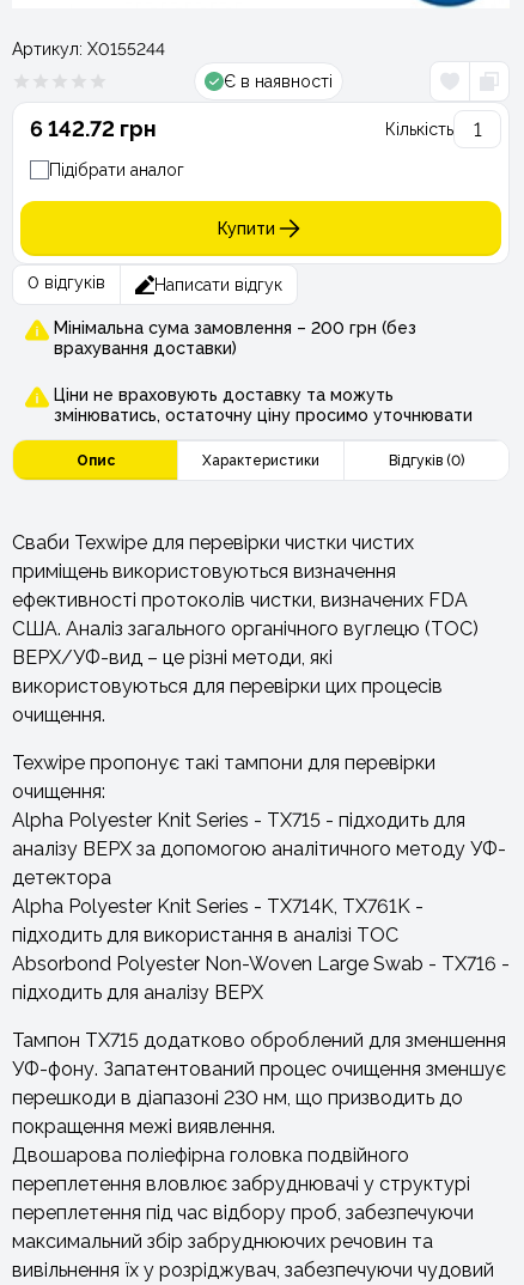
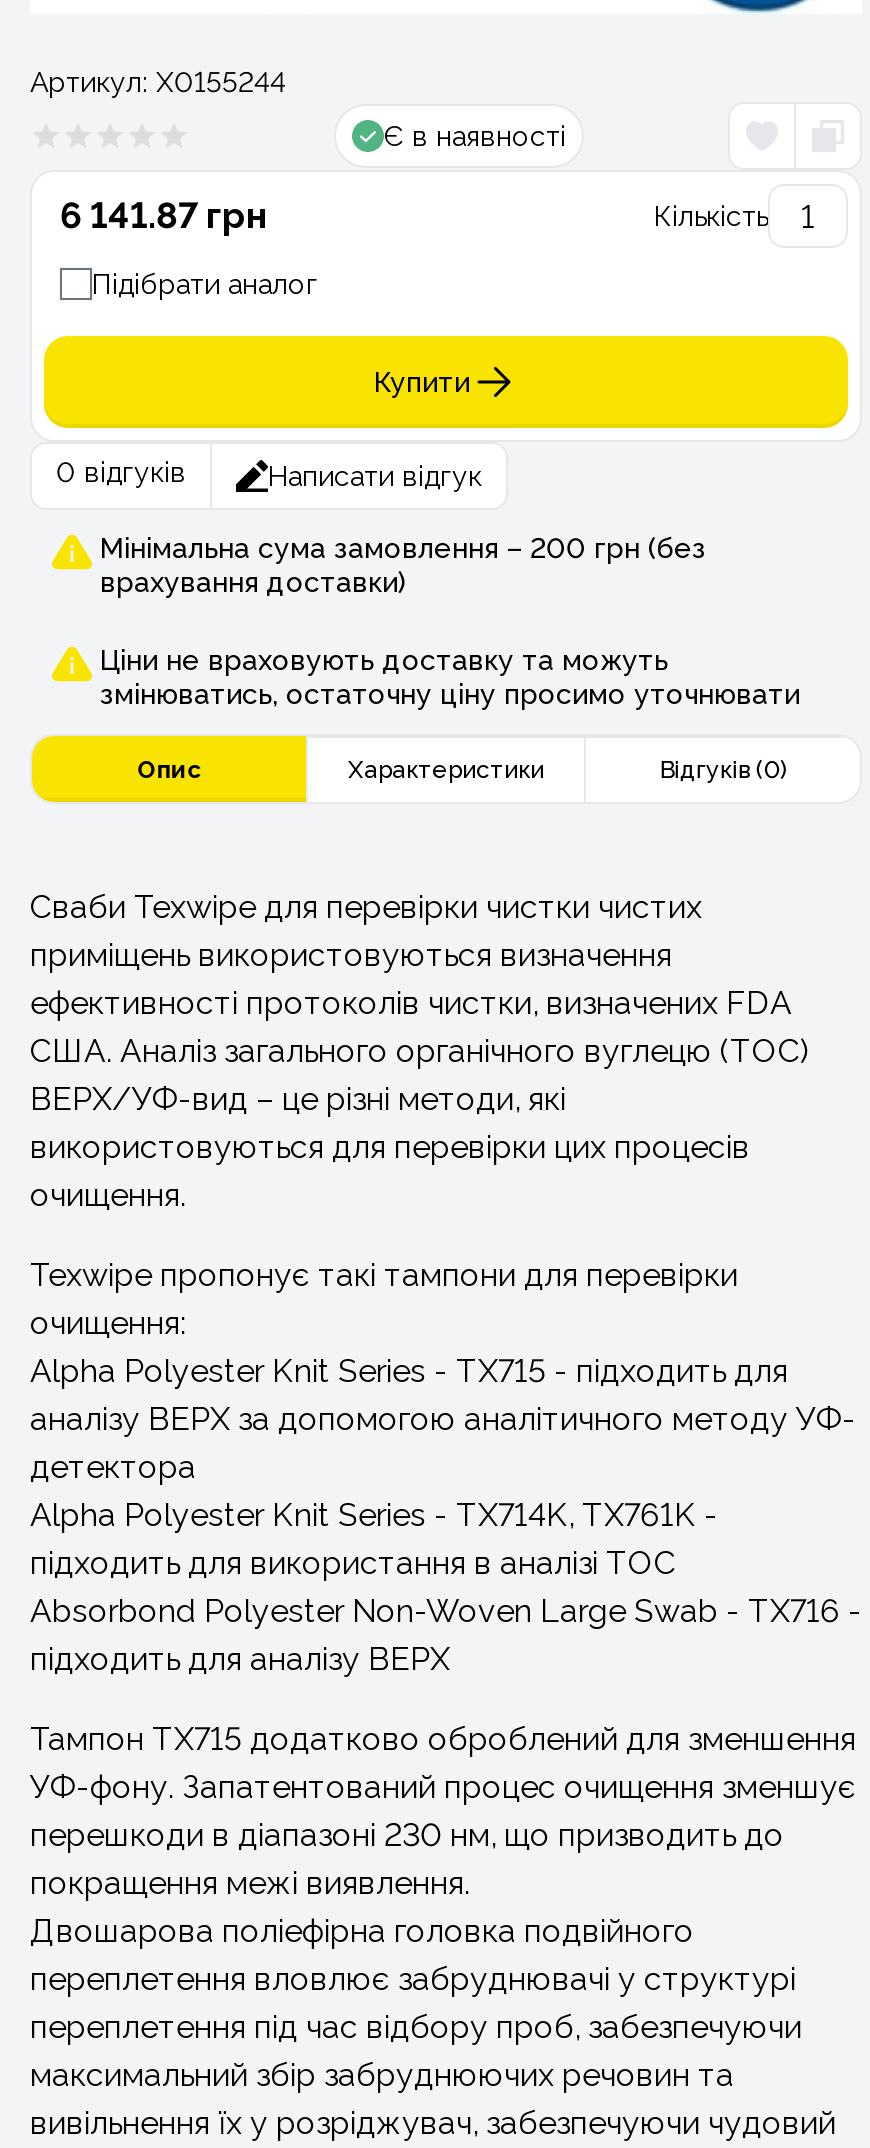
[30,116,157,141] 6 142.72 грн -> [60,194,268,236] 6 141.87 грн

